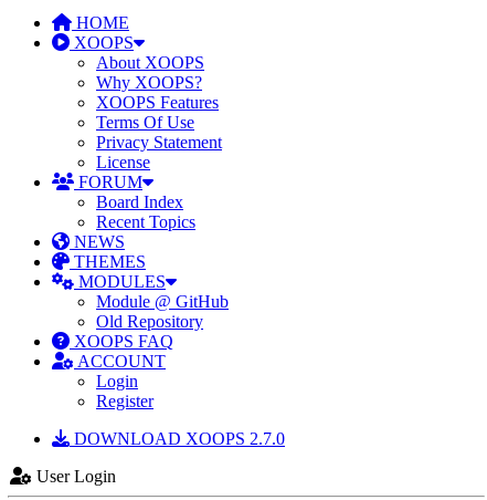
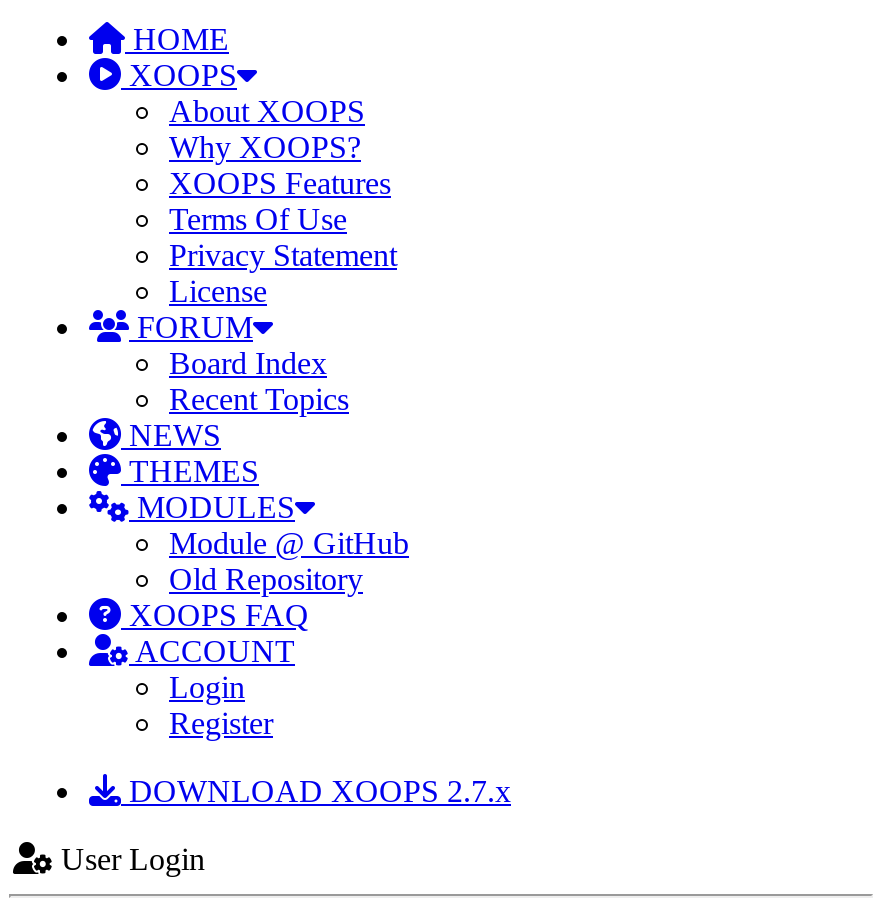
[70,429,285,448] DOWNLOAD XOOPS 2.7.0 -> [121,774,511,808] DOWNLOAD XOOPS 2.7.x

